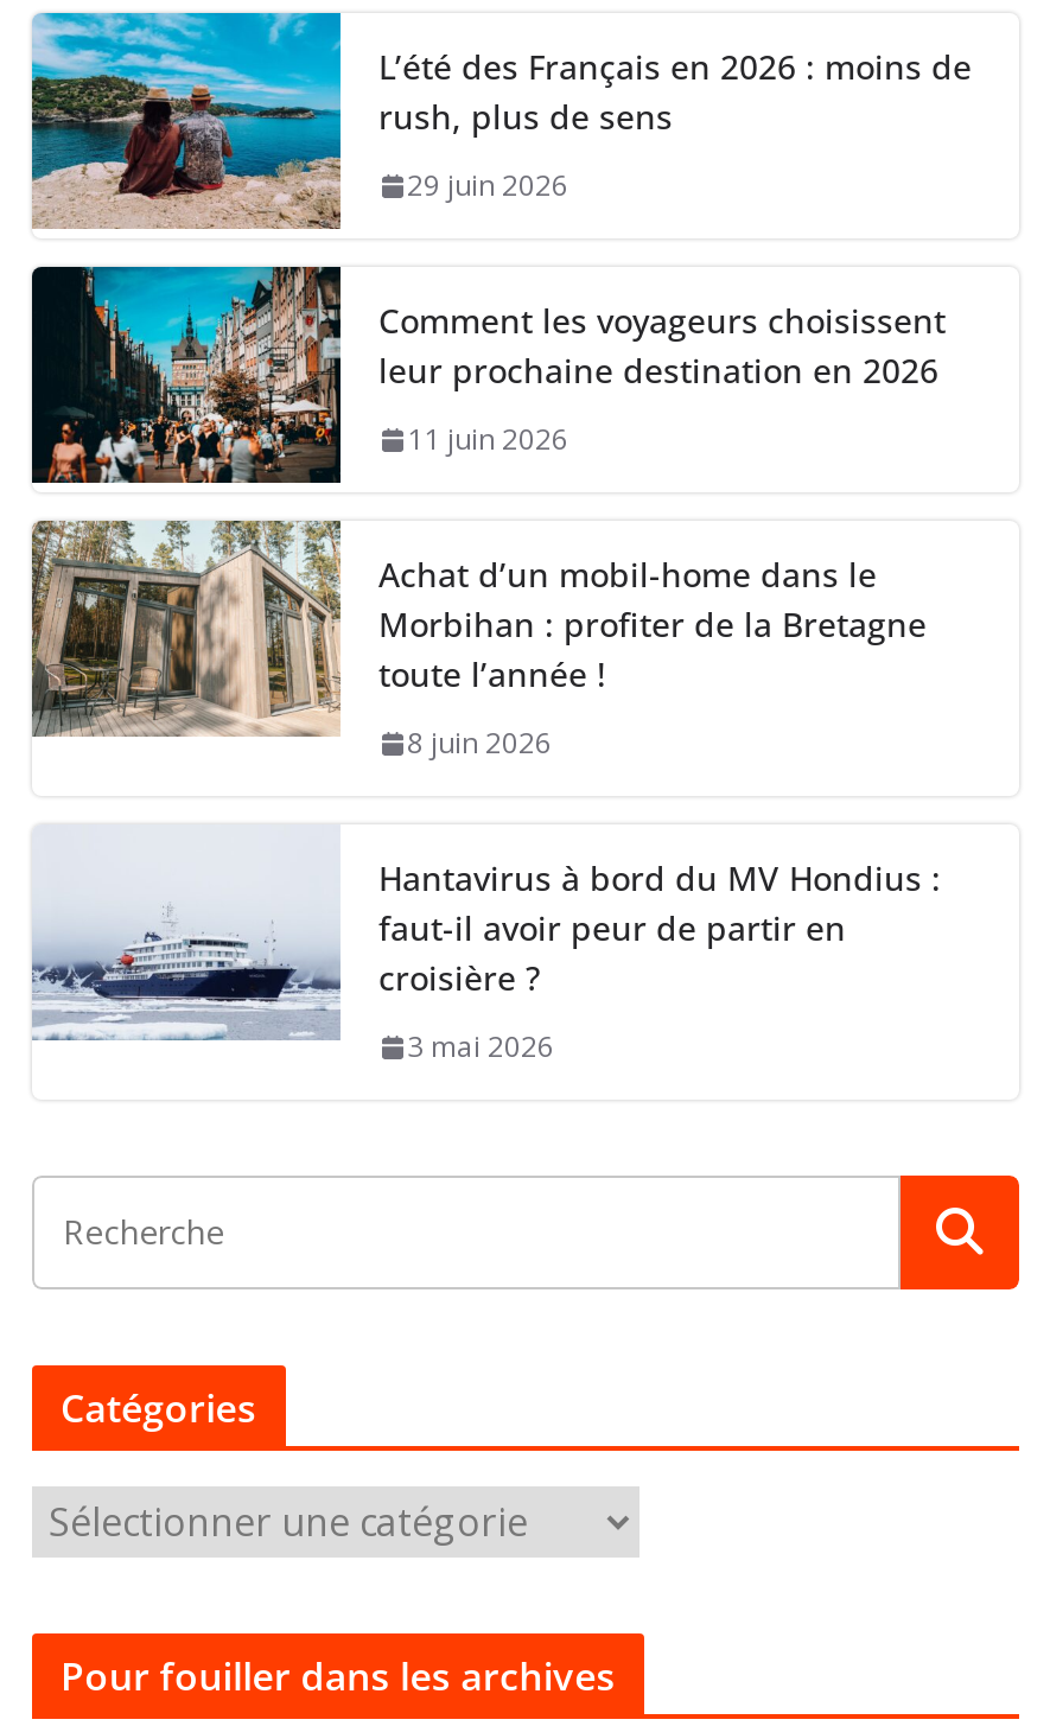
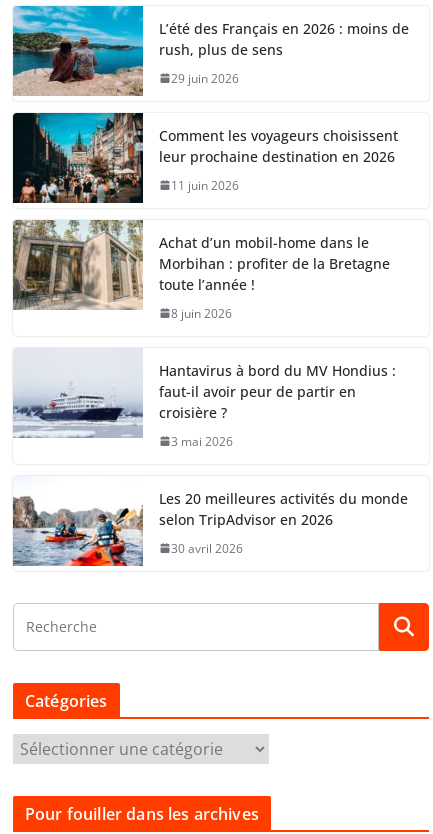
none -> [12,488,408,567] [image] | Les 20 meilleures activités du monde | selon TripAdvisor en 2026 | 30 avril 2026

